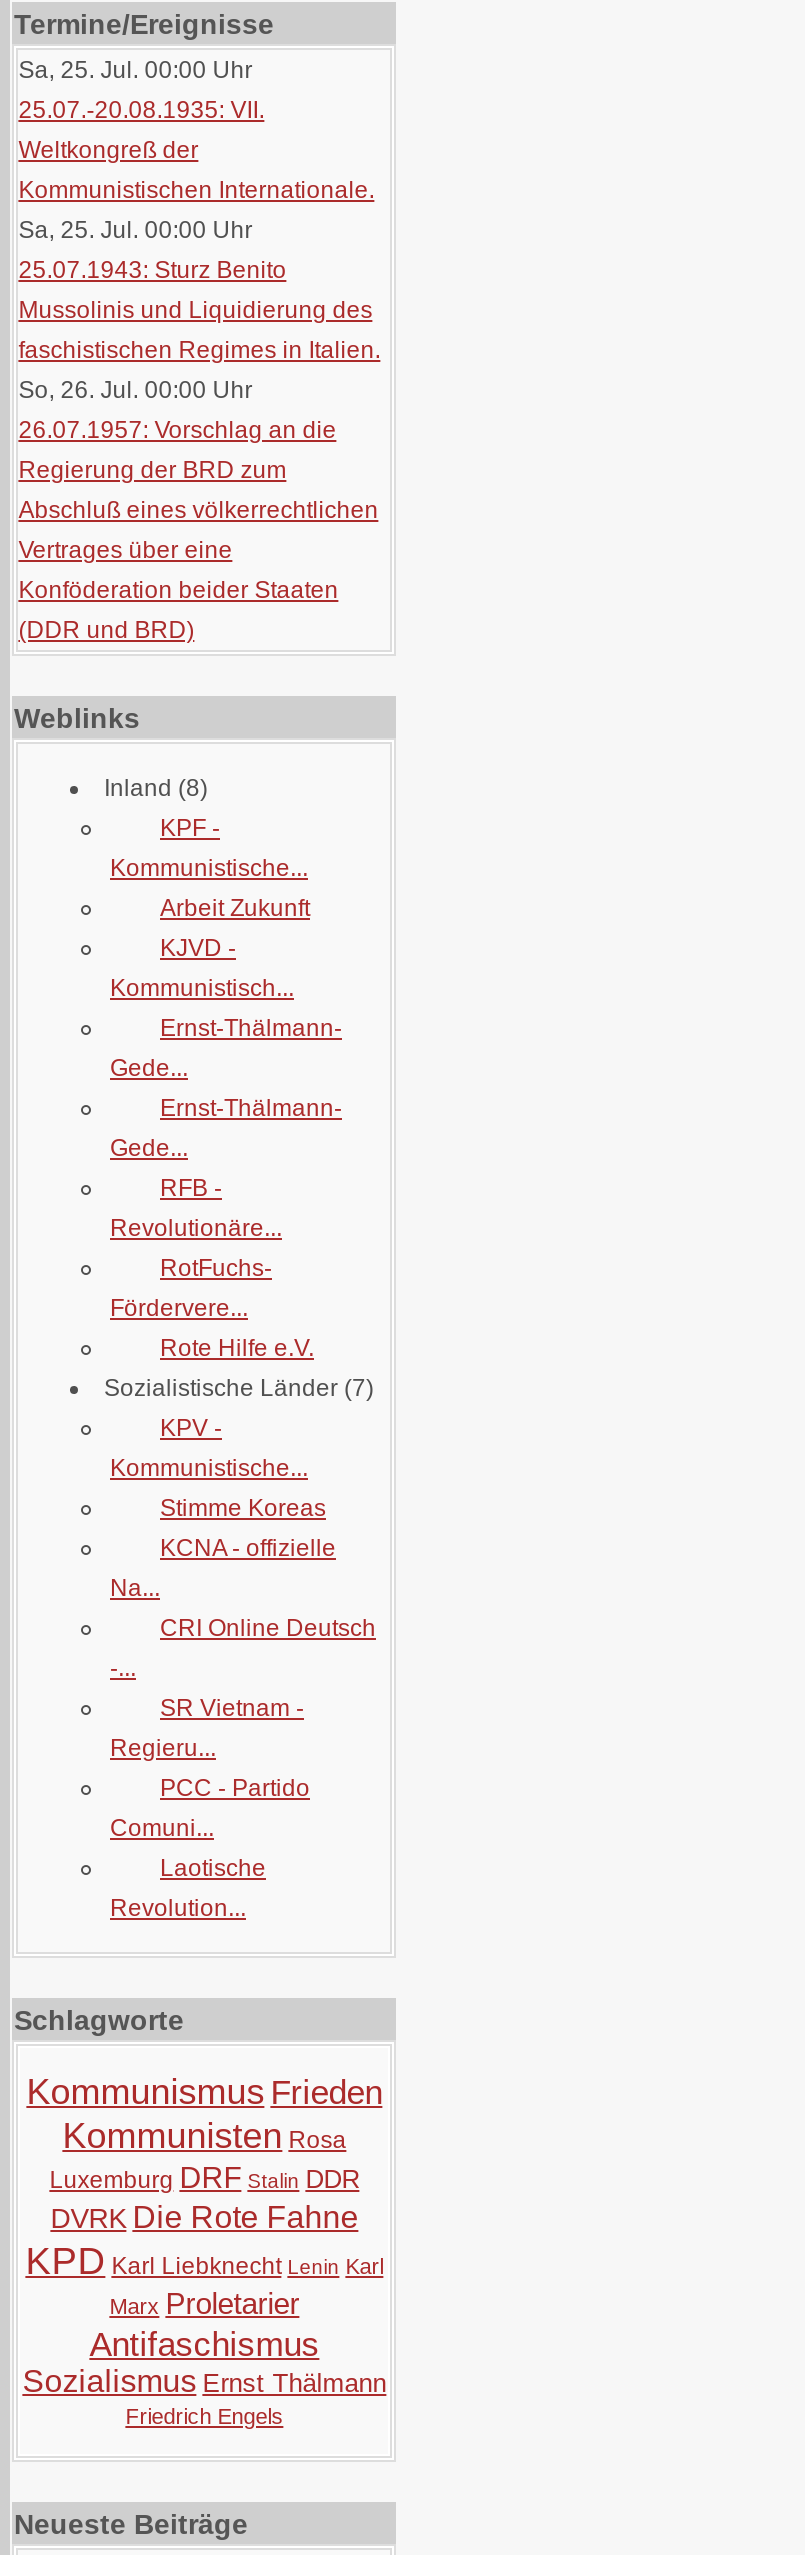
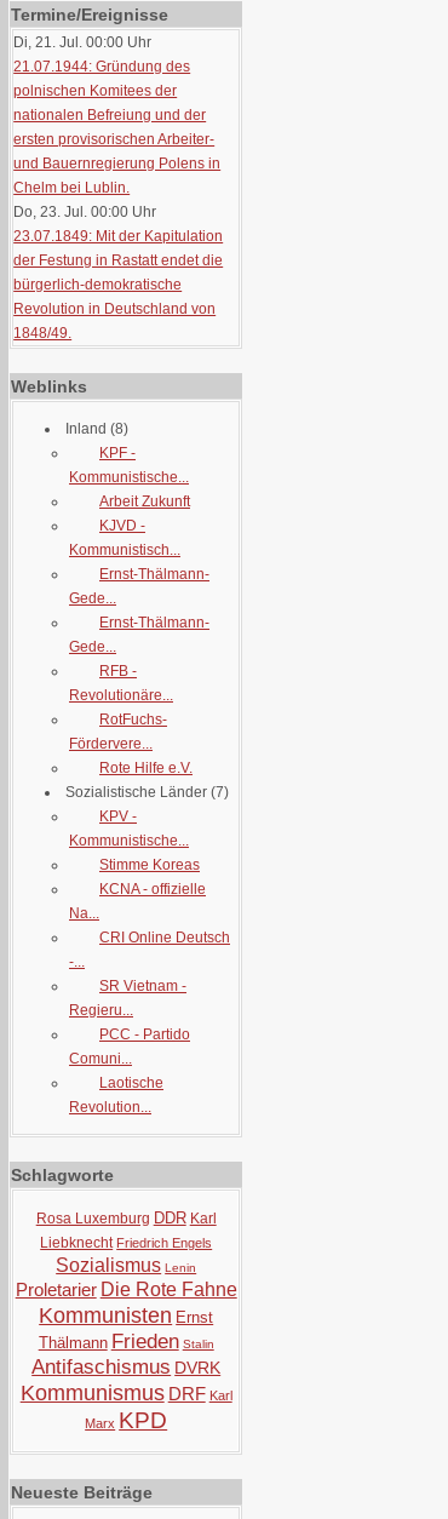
[18,56,380,644] Sa, 25. Jul. 00:00 Uhr | 25.07.-20.08.1935: VII. | Weltkongreß der | Kommunistischen Internationale. | Sa, 25. Jul. 00:00 Uhr | 25.07.1943: Sturz Benito | Mussolinis und Liquidierung des | faschistischen Regimes in Italien. | So, 26. Jul. 00:00 Uhr | 26.07.1957: Vorschlag an die | Regierung der BRD zum | Abschluß eines völkerrechtlichen | Vertrages über eine | Konföderation beider Staaten | (DDR und BRD) -> [14,34,223,342] Di, 21. Jul. 00:00 Uhr | 21.07.1944: Gründung des | polnischen Komitees der | nationalen Befreiung und der | ersten provisorischen Arbeiter- | und Bauernregierung Polens in | Chelm bei Lublin. | Do, 23. Jul. 00:00 Uhr | 23.07.1849: Mit der Kapitulation | der Festung in Rastatt endet die | bürgerlich-demokratische | Revolution in Deutschland von | 1848/49.
[22,2072,386,2428] Kommunismus Frieden | Kommunisten Rosa | Luxemburg DRF Stalin DDR | DVRK Die Rote Fahne | KPD Karl Liebknecht Lenin Karl | Marx Proletarier | Antifaschismus | Sozialismus Ernst Thälmann | Friedrich Engels -> [15,1209,237,1433] Rosa Luxemburg DDR Karl | Liebknecht Friedrich Engels | Sozialismus Lenin | Proletarier Die Rote Fahne | Kommunisten Ernst | Thälmann Frieden Stalin | Antifaschismus DVRK | Kommunismus DRF Karl | Marx KPD

